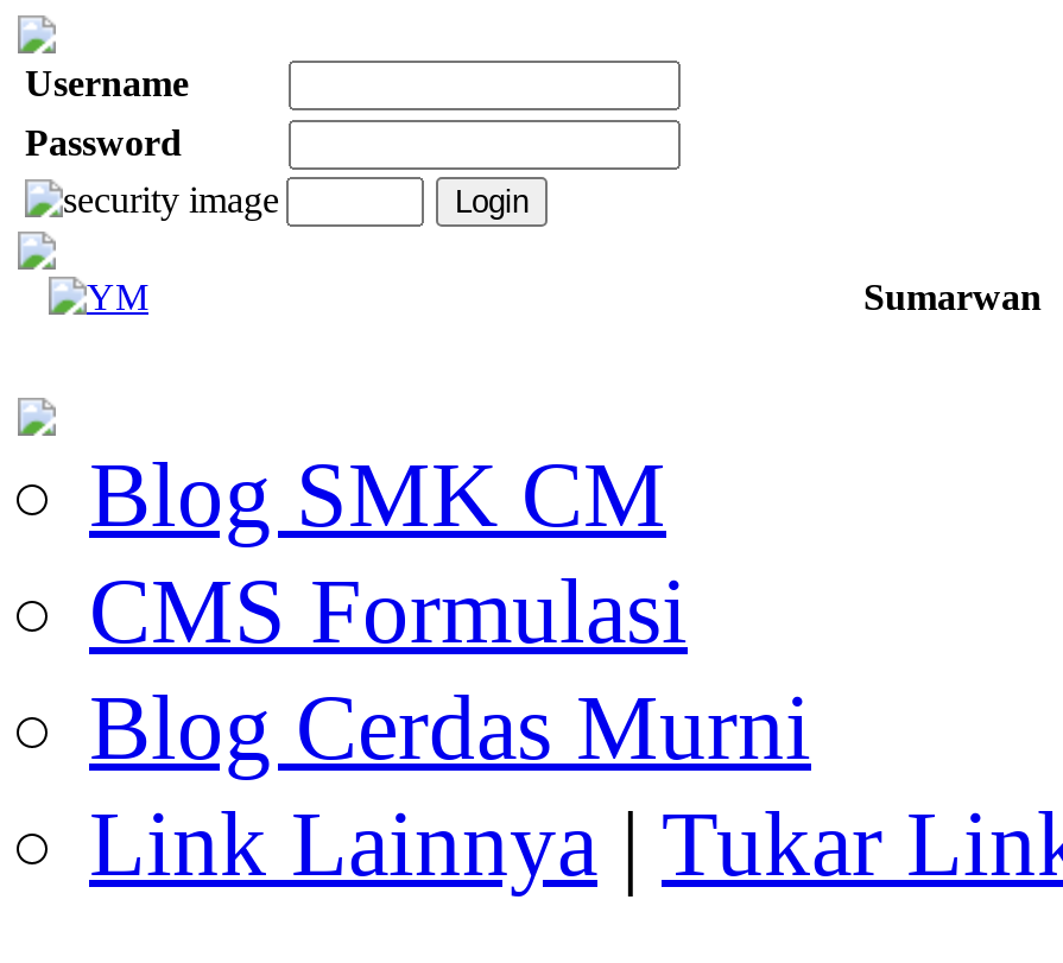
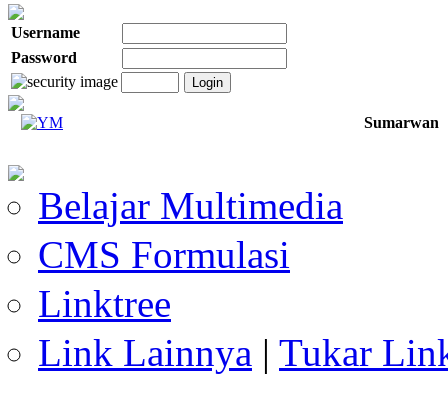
[89,444,666,546] Blog SMK CM -> [38,184,343,227] Belajar Multimedia
[89,676,811,778] Blog Cerdas Murni -> [38,282,171,325] Linktree

